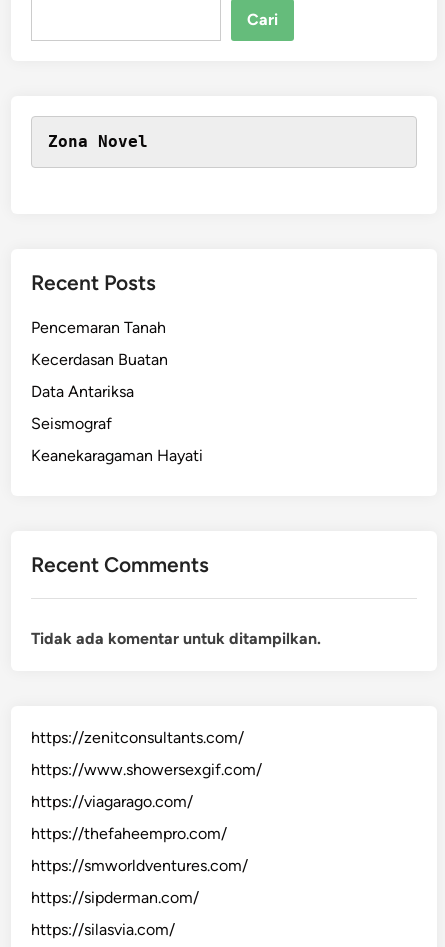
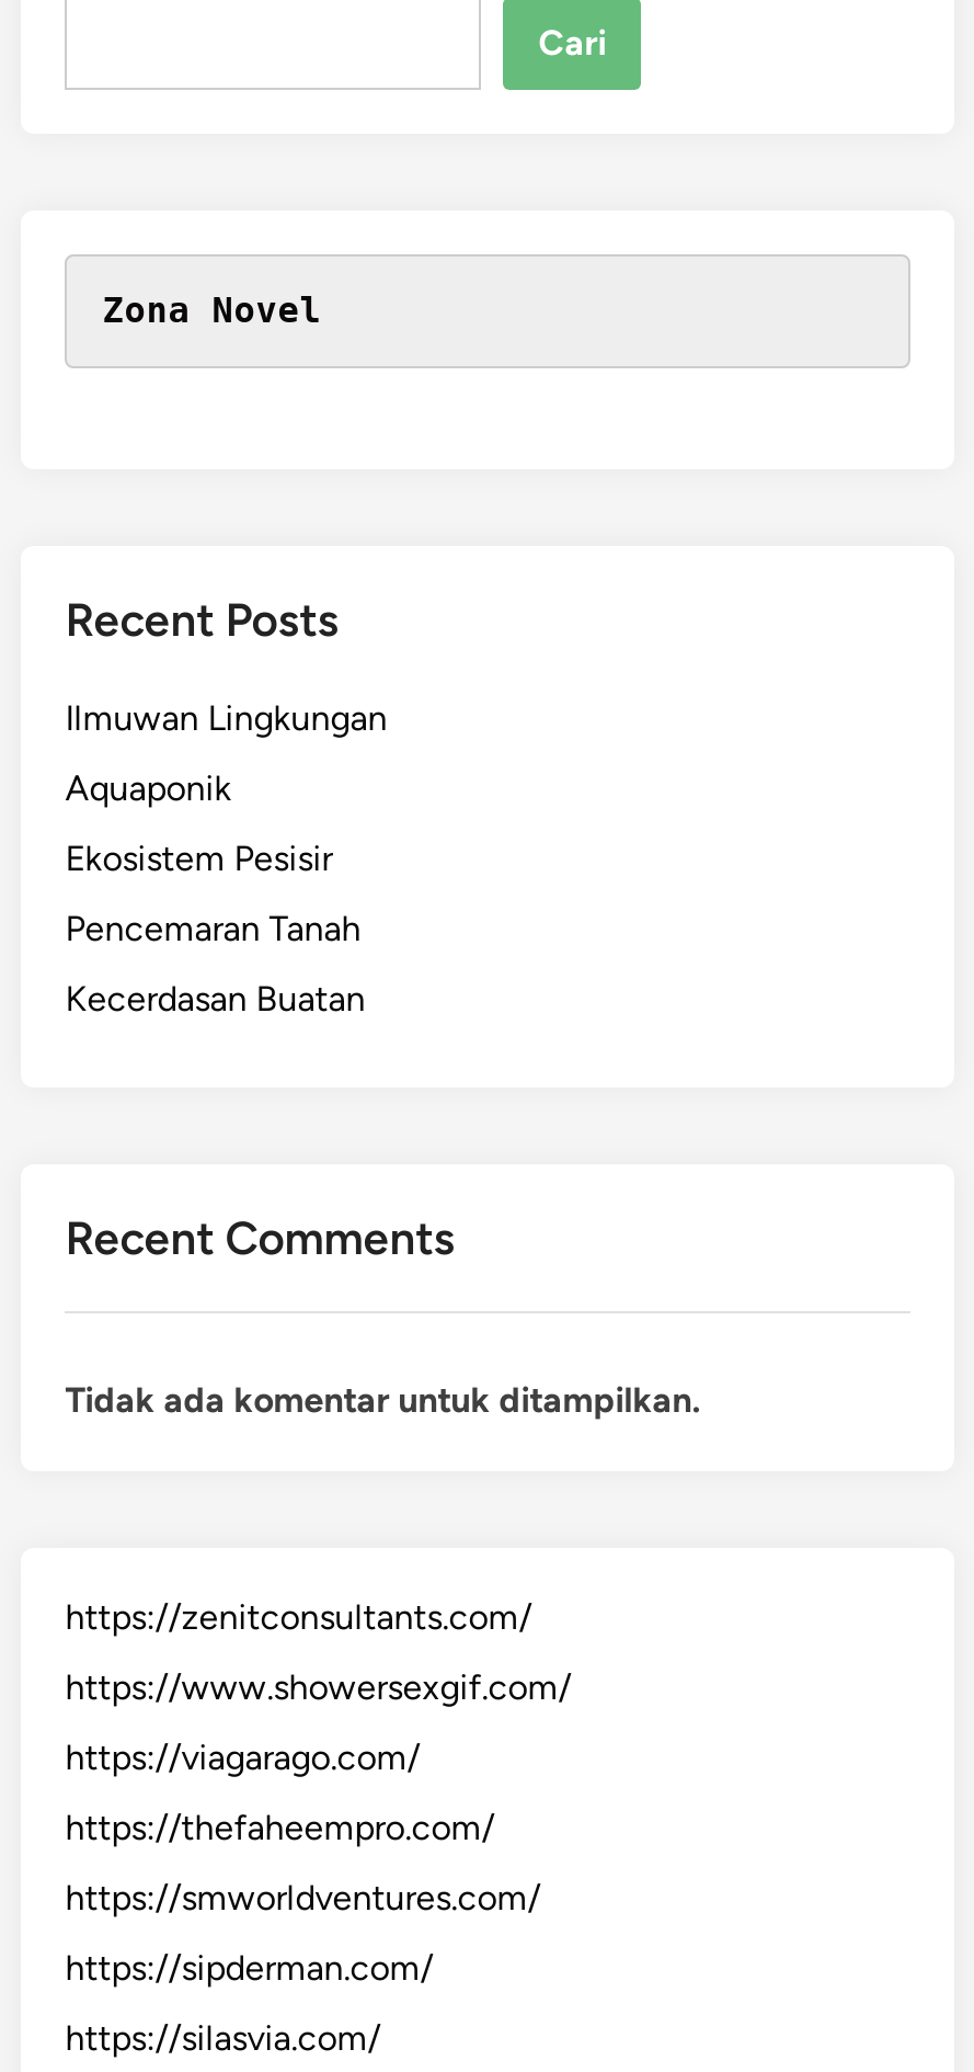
none -> [65,697,387,879] Ilmuwan Lingkungan | Aquaponik | Ekosistem Pesisir
moved [31,318,168,369] -> [65,907,365,1019]: Pencemaran Tanah | Kecerdasan Buatan
[31,382,203,465] Data Antariksa | Seismograf | Keanekaragaman Hayati -> none

